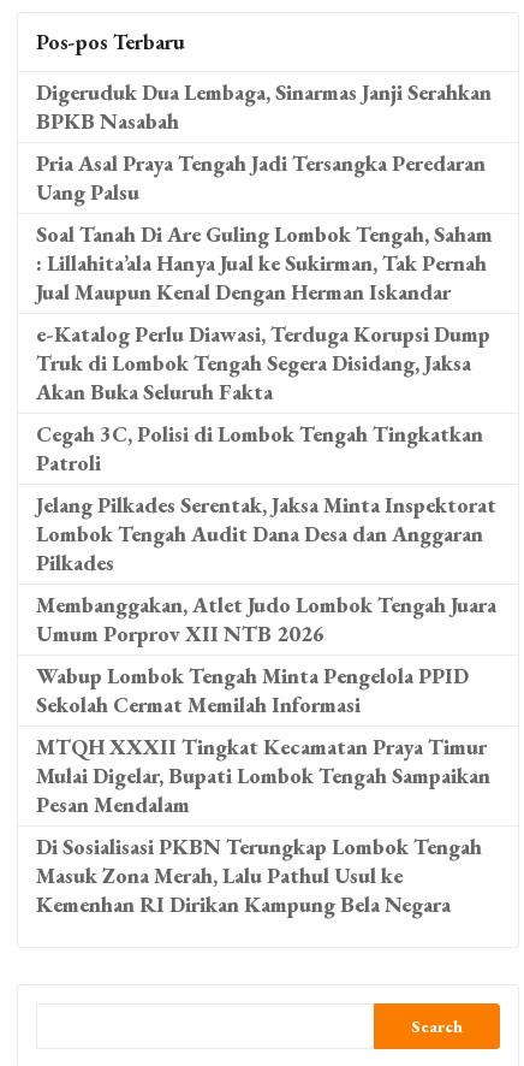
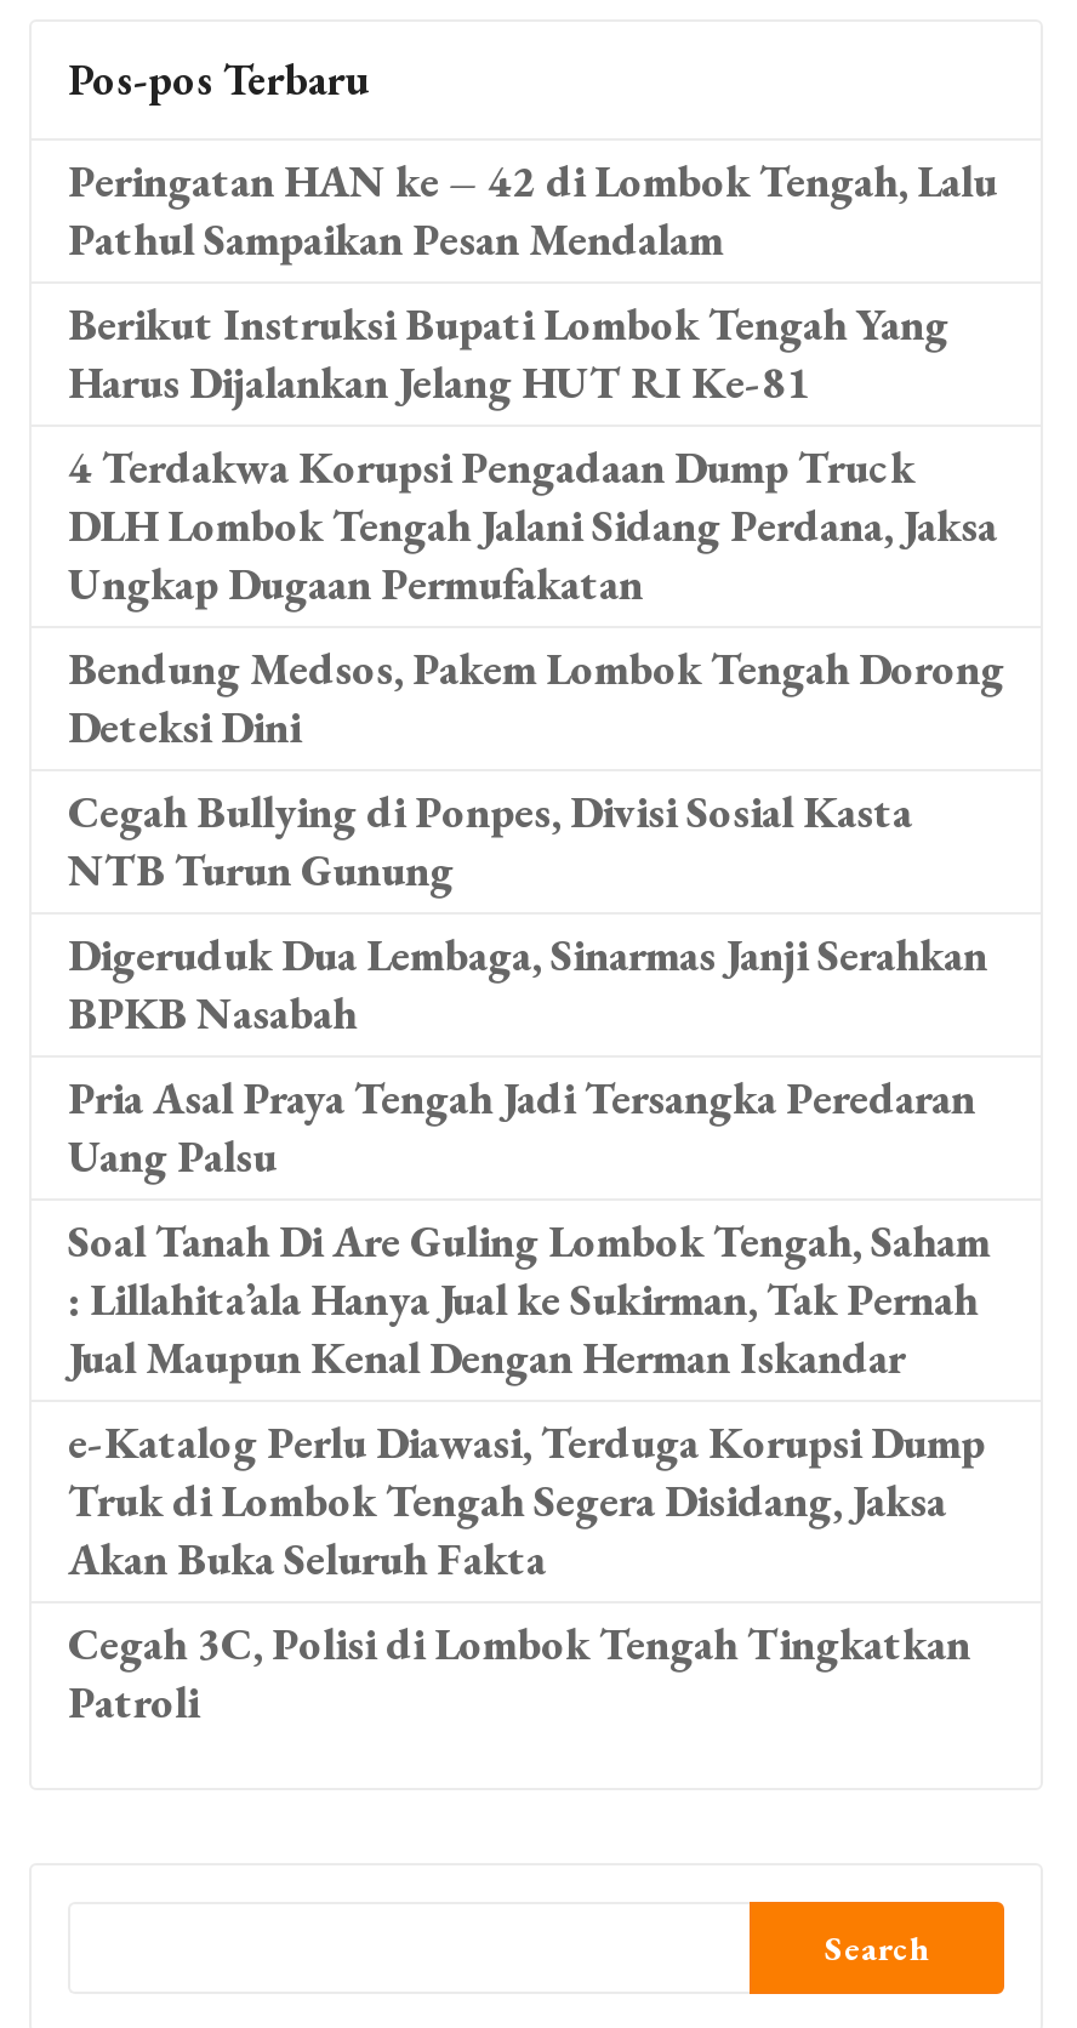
none -> [68,153,1004,898] Peringatan HAN ke – 42 di Lombok Tengah, Lalu | Pathul Sampaikan Pesan Mendalam | Berikut Instruksi Bupati Lombok Tengah Yang | Harus Dijalankan Jelang HUT RI Ke-81 | 4 Terdakwa Korupsi Pengadaan Dump Truck | DLH Lombok Tengah Jalani Sidang Perdana, Jaksa | Ungkap Dugaan Permufakatan | Bendung Medsos, Pakem Lombok Tengah Dorong | Deteksi Dini | Cegah Bullying di Ponpes, Divisi Sosial Kasta | NTB Turun Gunung
moved [36,78,493,476] -> [68,927,990,1730]: Digeruduk Dua Lembaga, Sinarmas Janji Serahkan | BPKB Nasabah | Pria Asal Praya Tengah Jadi Tersangka Peredaran | ... | Cegah 3C, Polisi di Lombok Tengah Tingkatkan | Patroli
[36,491,496,918] Jelang Pilkades Serentak, Jaksa Minta Inspektorat | Lombok Tengah Audit Dana Desa dan Anggaran | Pilkades | Membanggakan, Atlet Judo Lombok Tengah Juara | Umum Porprov XII NTB 2026 | Wabup Lombok Tengah Minta Pengelola PPID | Sekolah Cermat Memilah Informasi | MTQH XXXII Tingkat Kecamatan Praya Timur | Mulai Digelar, Bupati Lombok Tengah Sampaikan | Pesan Mendalam | Di Sosialisasi PKBN Terungkap Lombok Tengah | Masuk Zona Merah, Lalu Pathul Usul ke | Kemenhan RI Dirikan Kampung Bela Negara -> none

